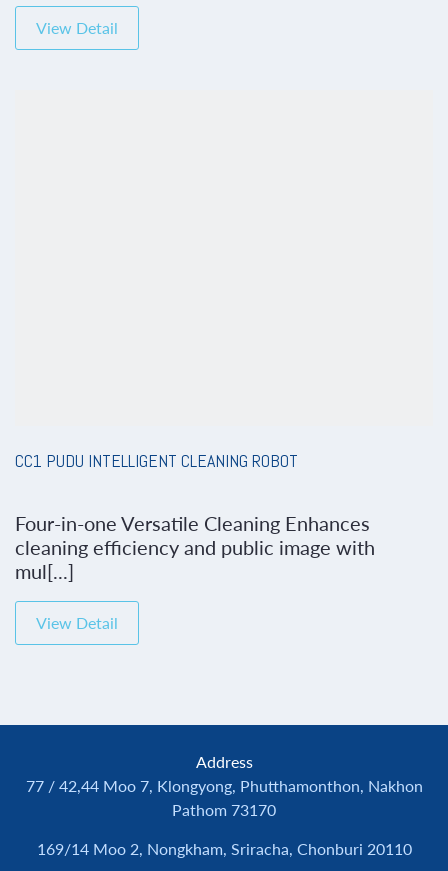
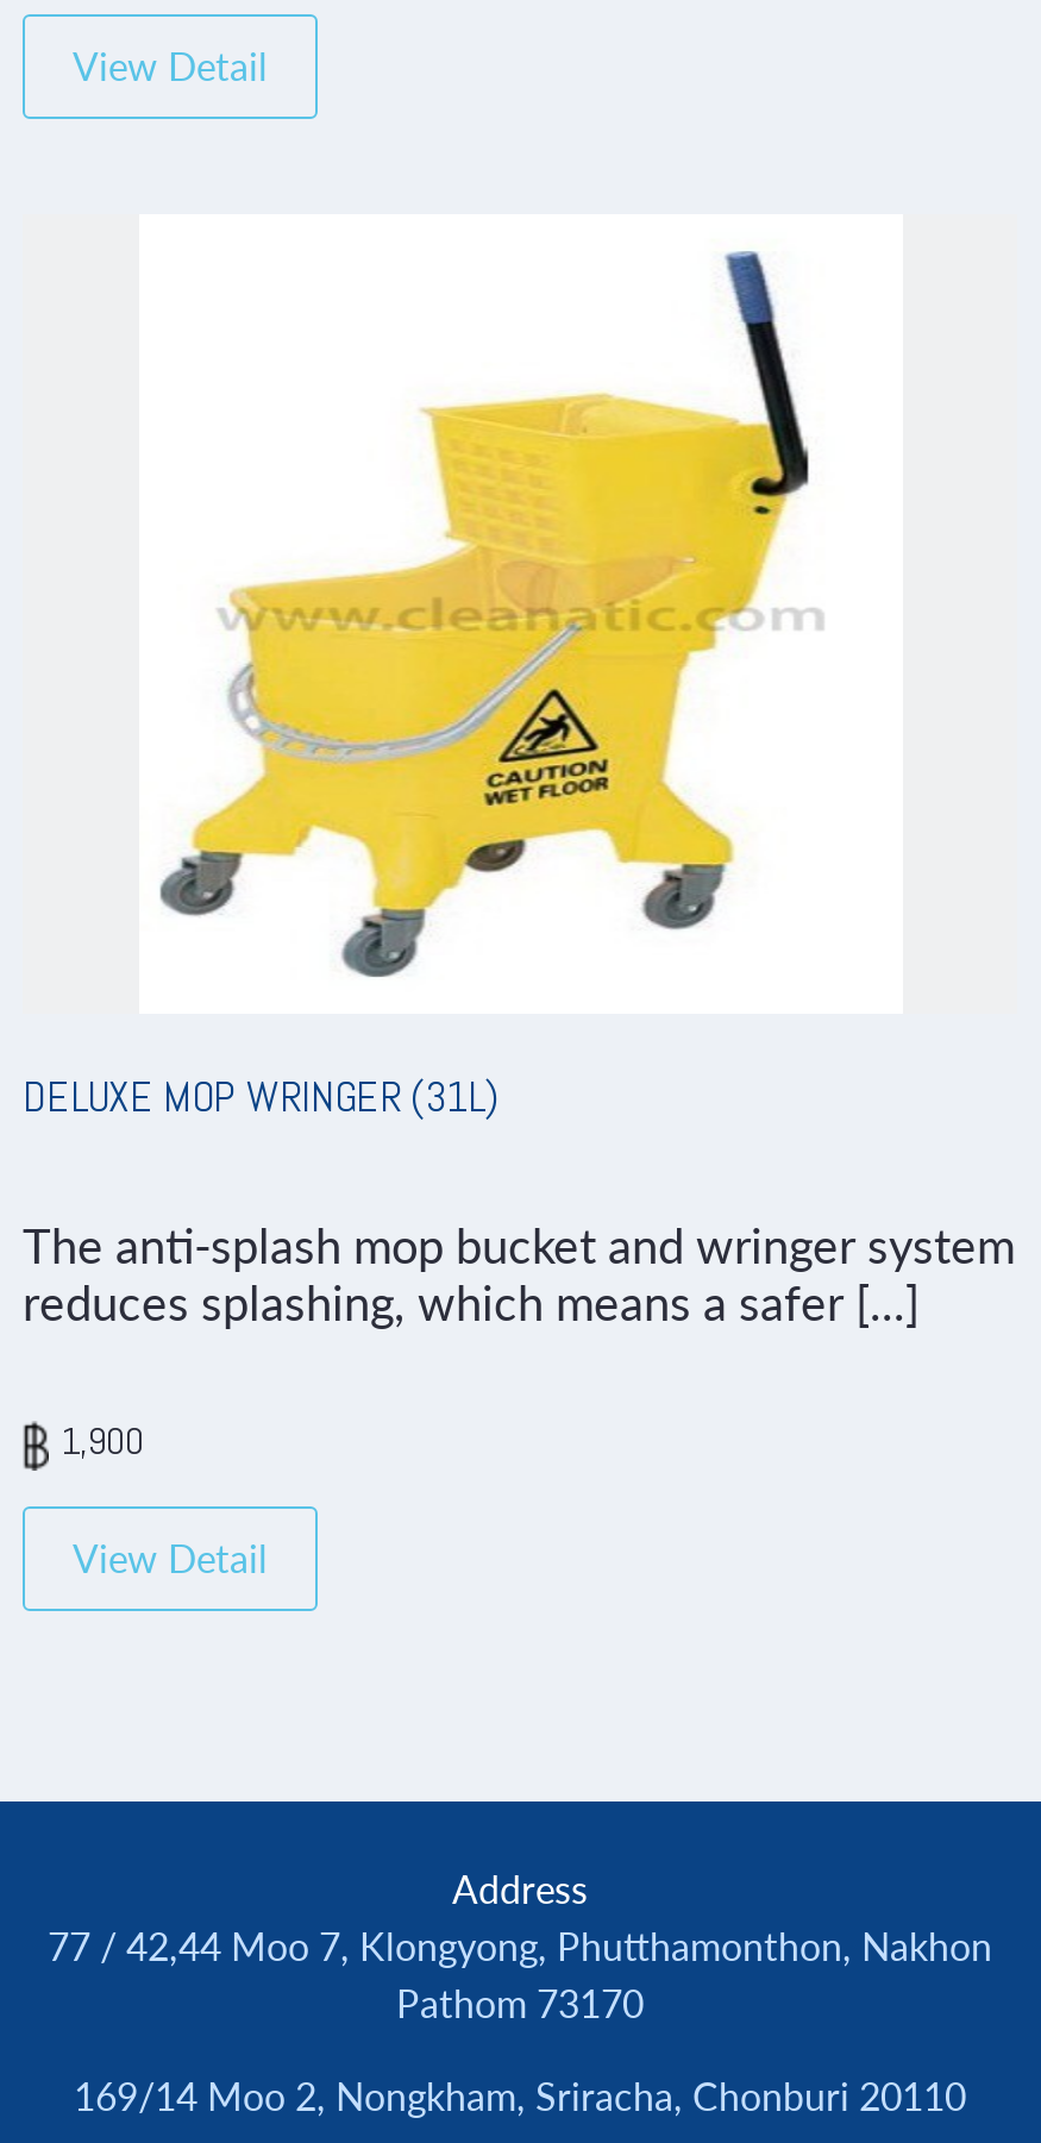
none -> [158,250,810,978] [image]
[15,448,375,582] CC1 PUDU INTELLIGENT CLEANING ROBOT | Four-in-one Versatile Cleaning Enhances | cleaning efficiency and public image with | mul[...] -> [23,1070,1015,1467] DELUXE MOP WRINGER (31L) | The anti-splash mop bucket and wringer system | reduces splashing, which means a safer [...] | 1,900

